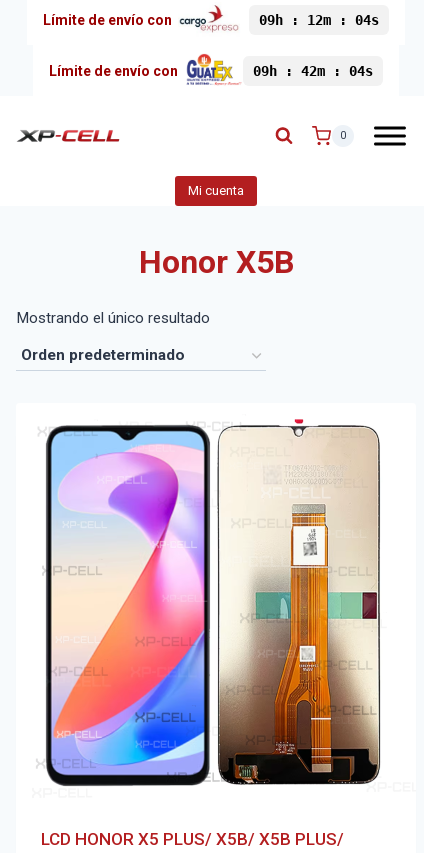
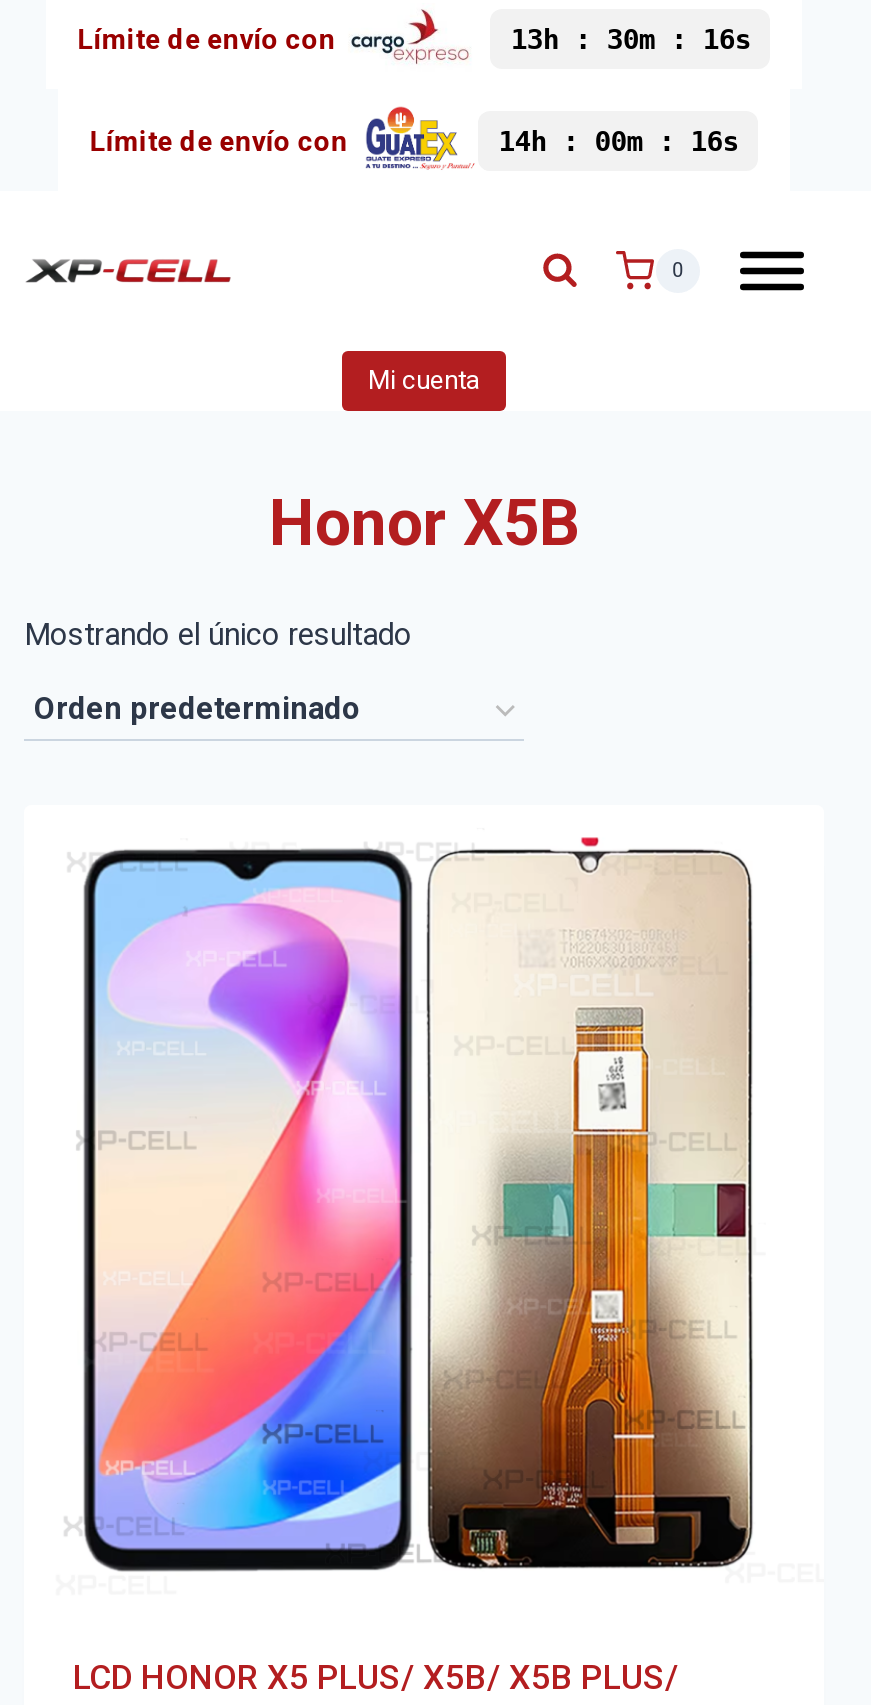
[259,11,379,27] 09h : 12m : 04s -> [511,22,751,54] 13h : 30m : 16s
[253,62,373,78] 09h : 42m : 04s -> [498,124,738,156] 14h : 00m : 16s

